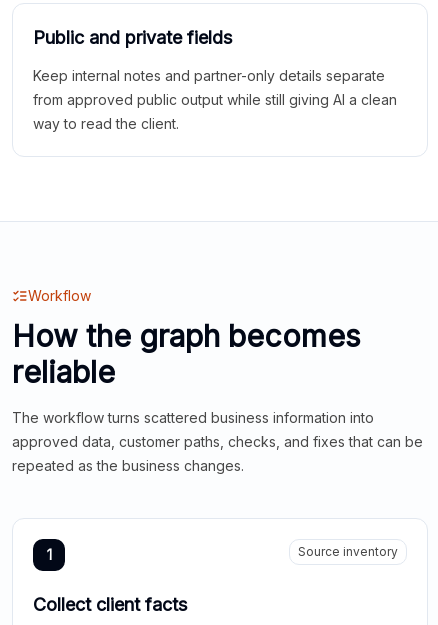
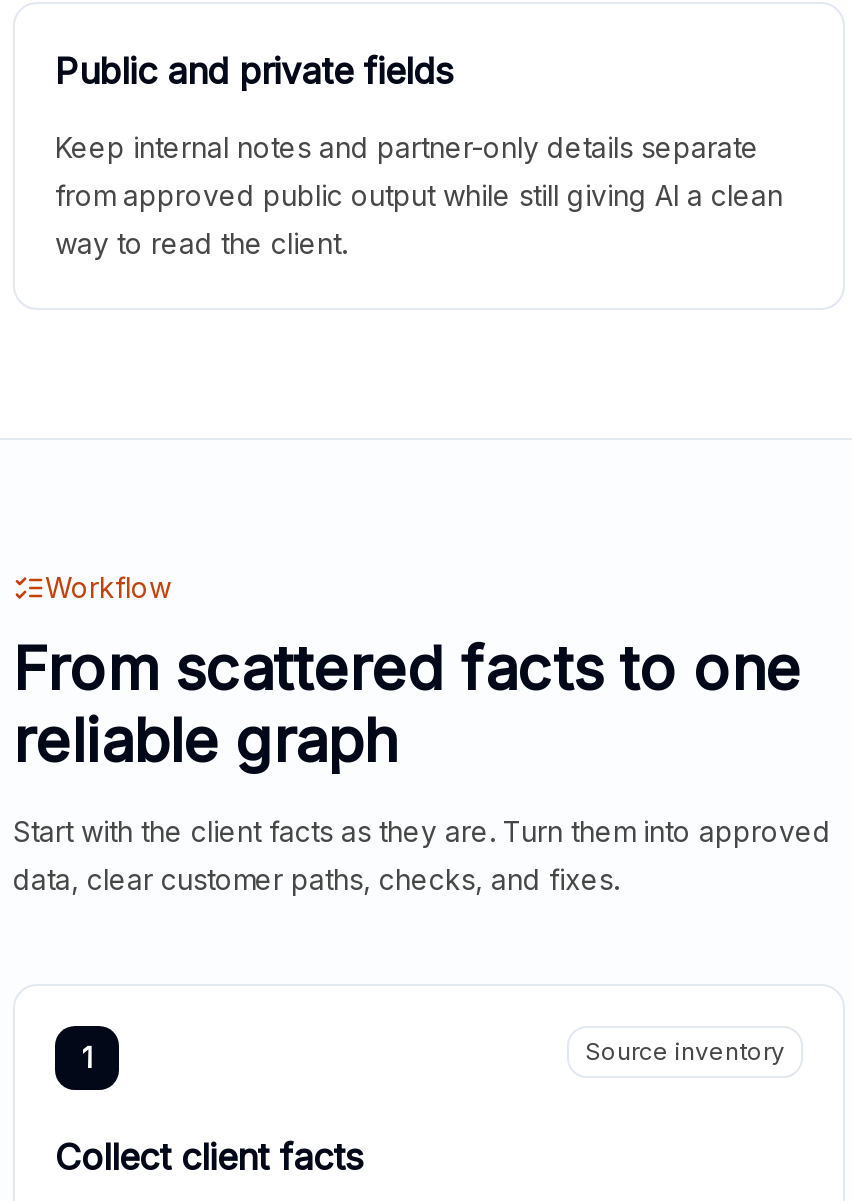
[12,318,360,390] How the graph becomes | reliable -> [13,632,801,776] From scattered facts to one | reliable graph
[12,409,423,474] The workflow turns scattered business information into | approved data, customer paths, checks, and fixes that can be | repeated as the business changes. -> [13,814,831,896] Start with the client facts as they are. Turn them into approved | data, clear customer paths, checks, and fixes.

